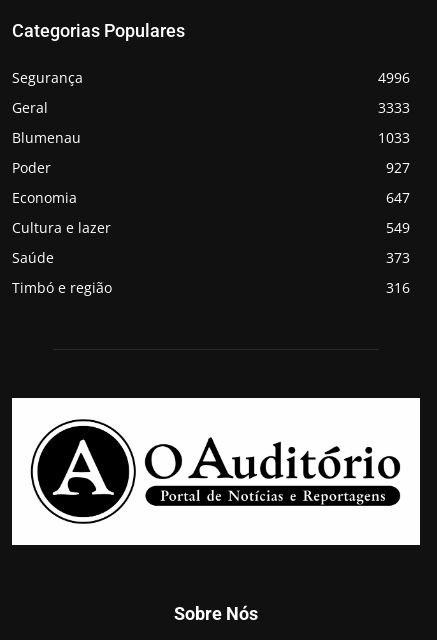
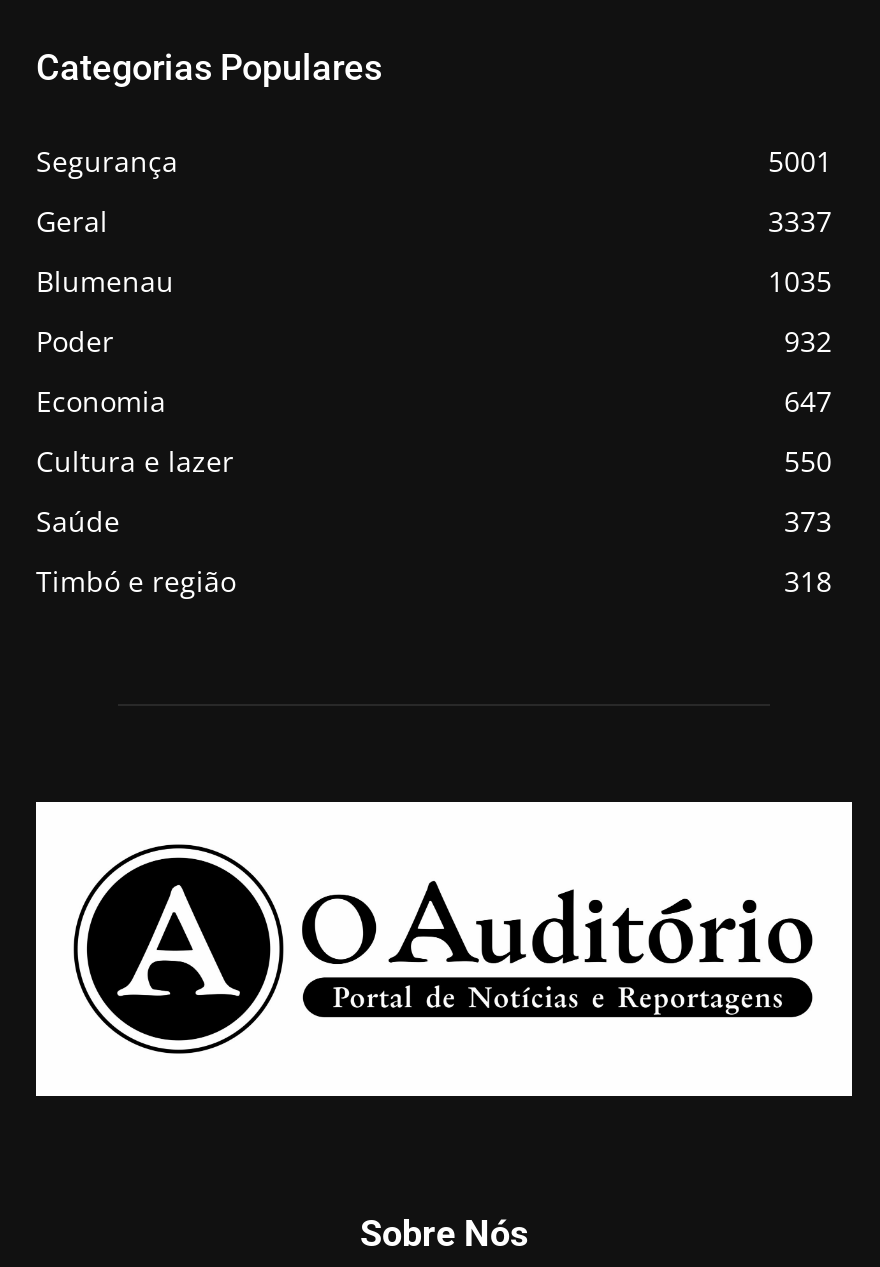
[378,68,410,87] 4996 -> [768,141,832,179] 5001
[378,98,410,117] 3333 -> [768,201,832,239] 3337
[378,128,410,147] 1033 -> [768,261,832,299] 1035
[386,158,410,177] 927 -> [784,321,832,359] 932
[386,218,410,237] 549 -> [784,441,832,479] 550
[386,278,410,297] 316 -> [784,561,832,599] 318

